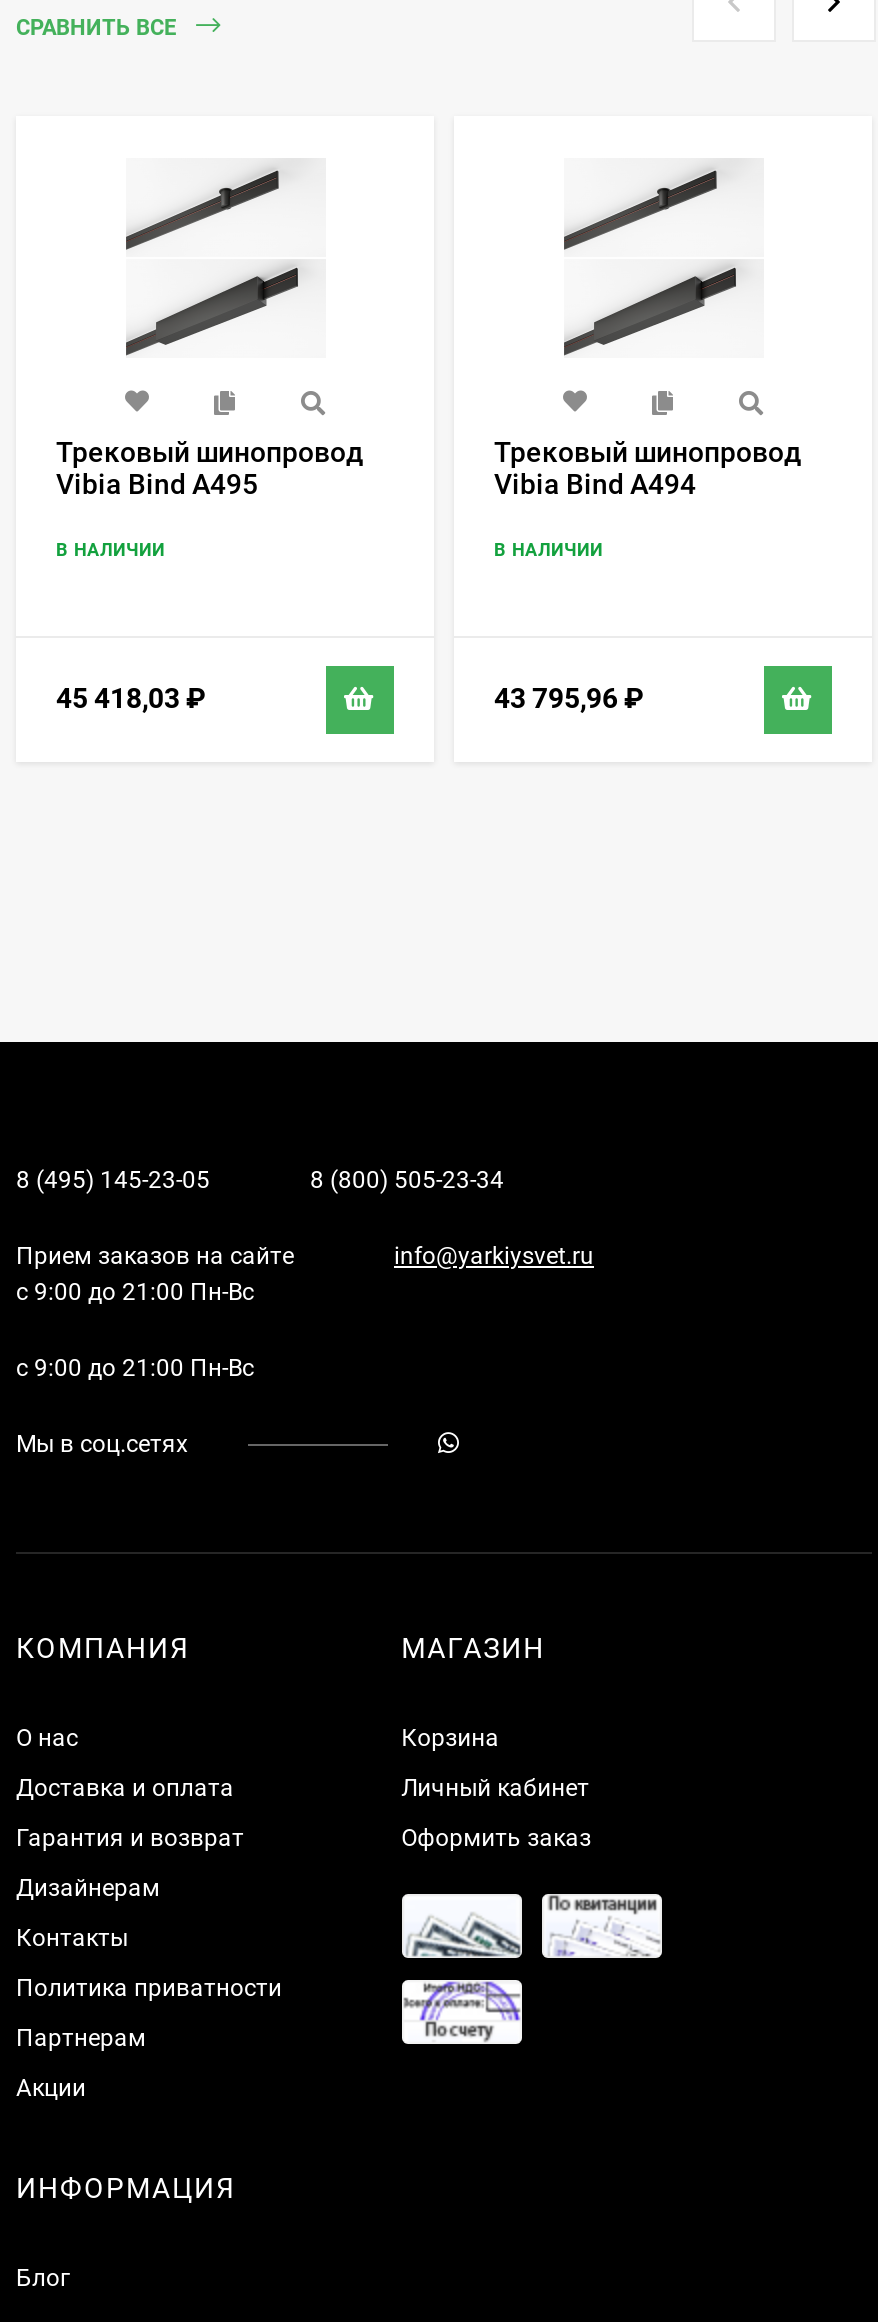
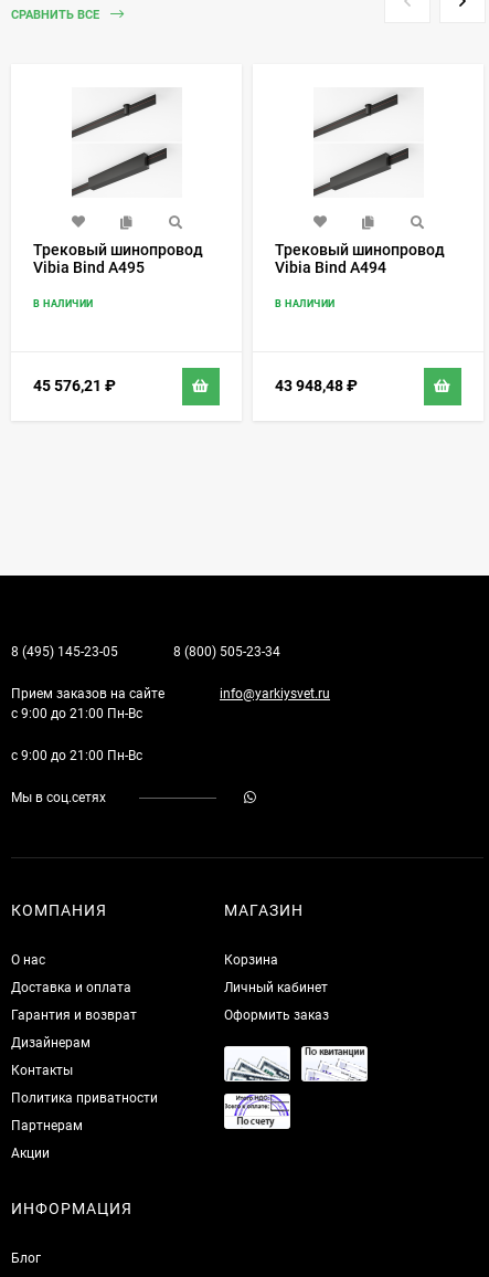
[56,682,206,714] 45 418,03 ₽ -> [33,377,116,395] 45 576,21 ₽
[494,682,644,714] 43 795,96 ₽ -> [275,377,358,395] 43 948,48 ₽

